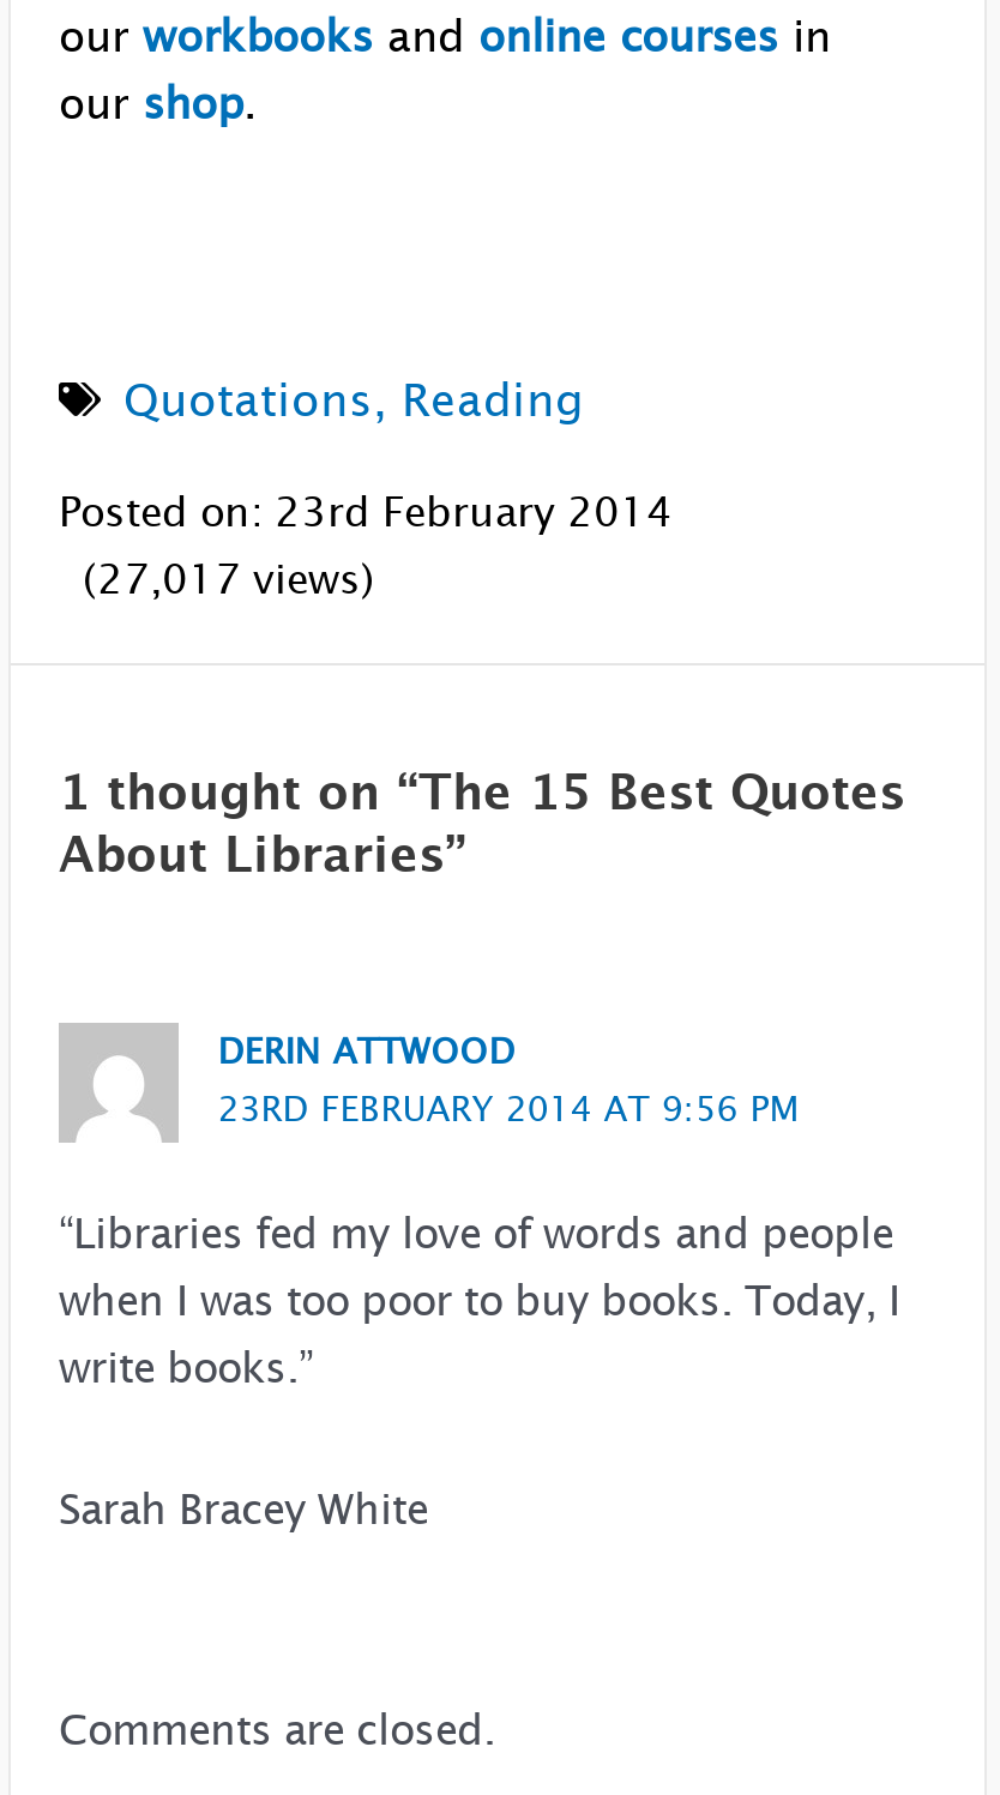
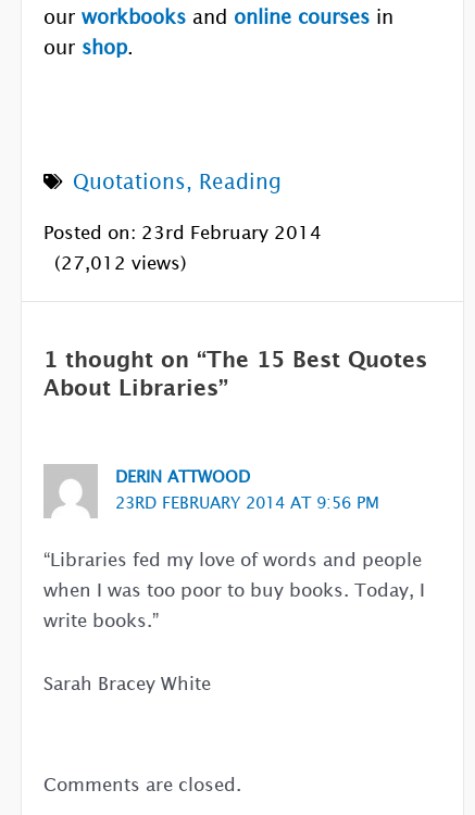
[83,558,375,603] (27,017 views) -> [54,253,187,274] (27,012 views)

